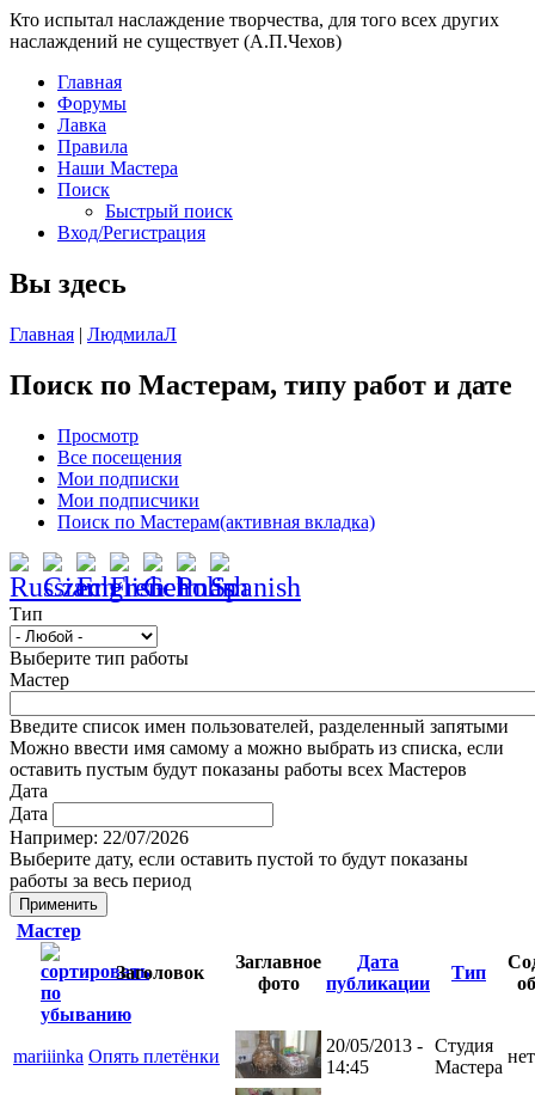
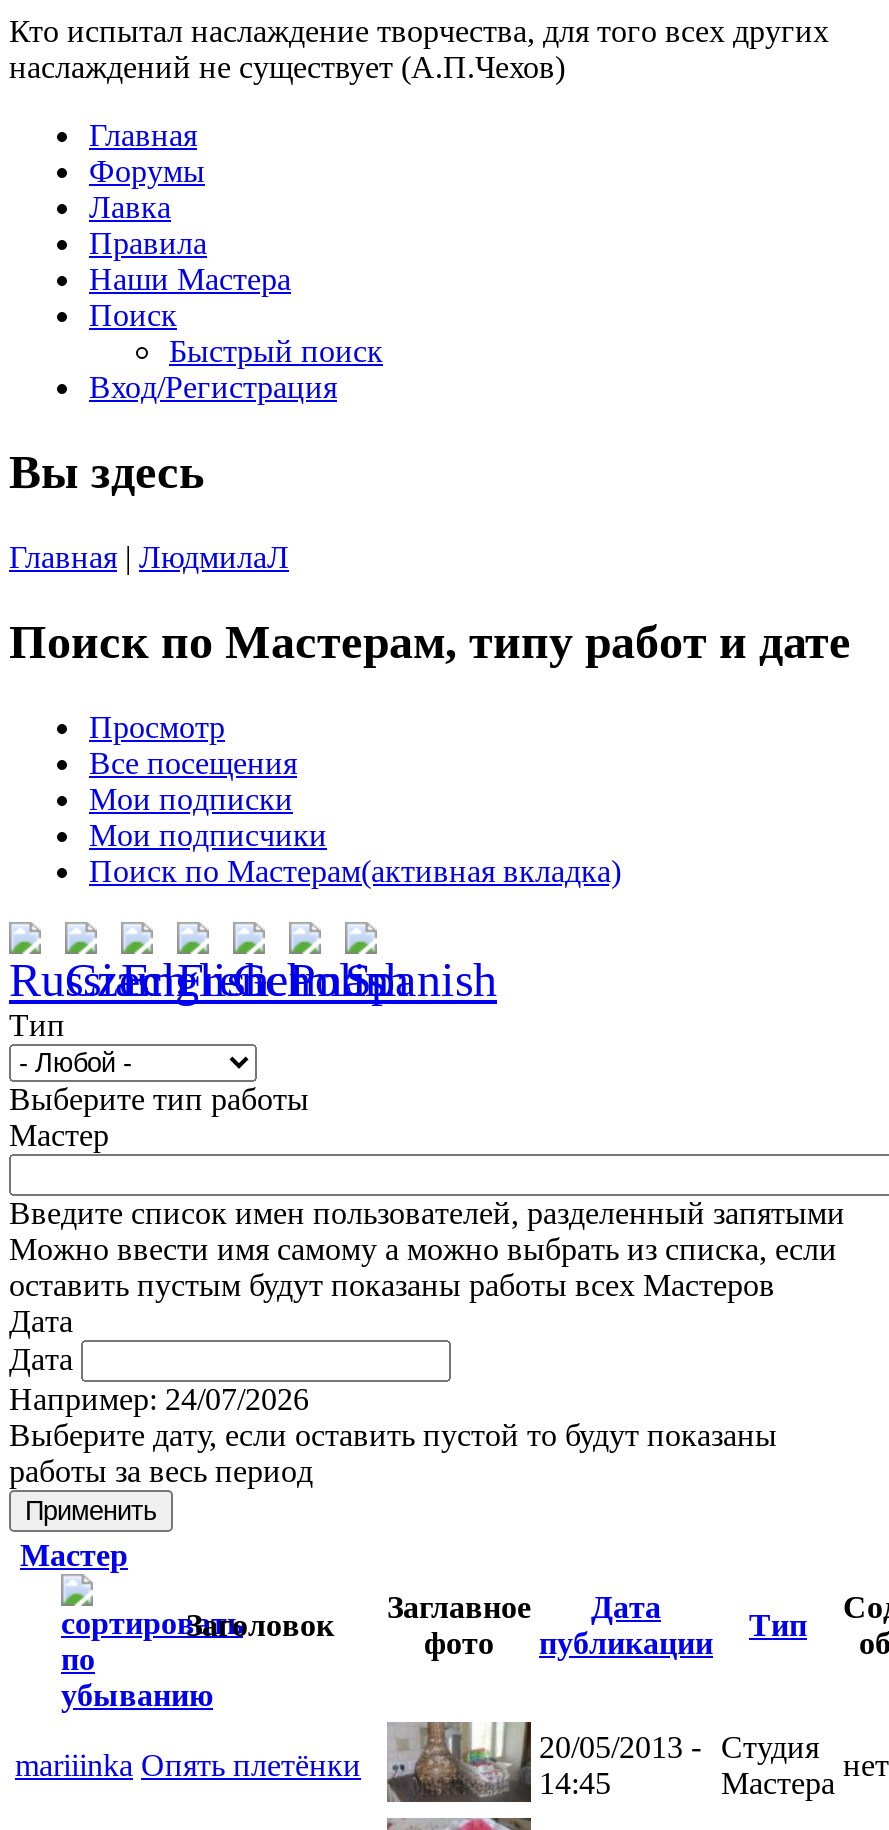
[10,827,189,847] Например: 22/07/2026 -> [9,1381,309,1415] Например: 24/07/2026

